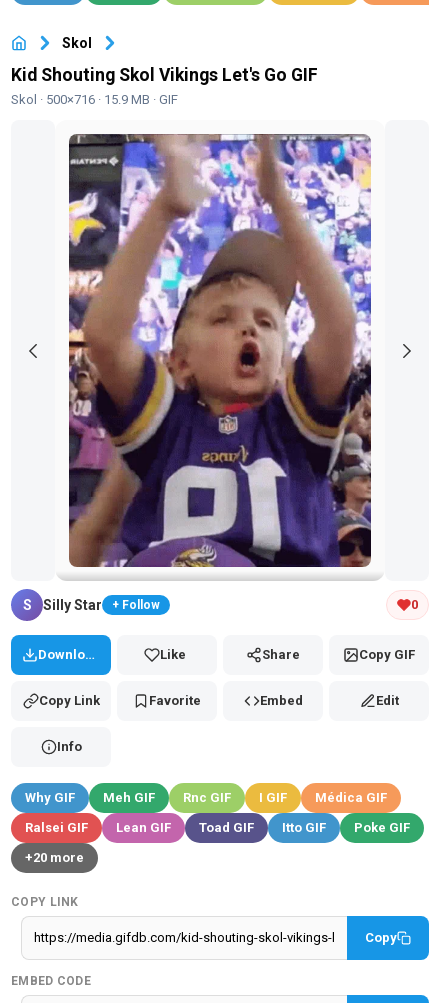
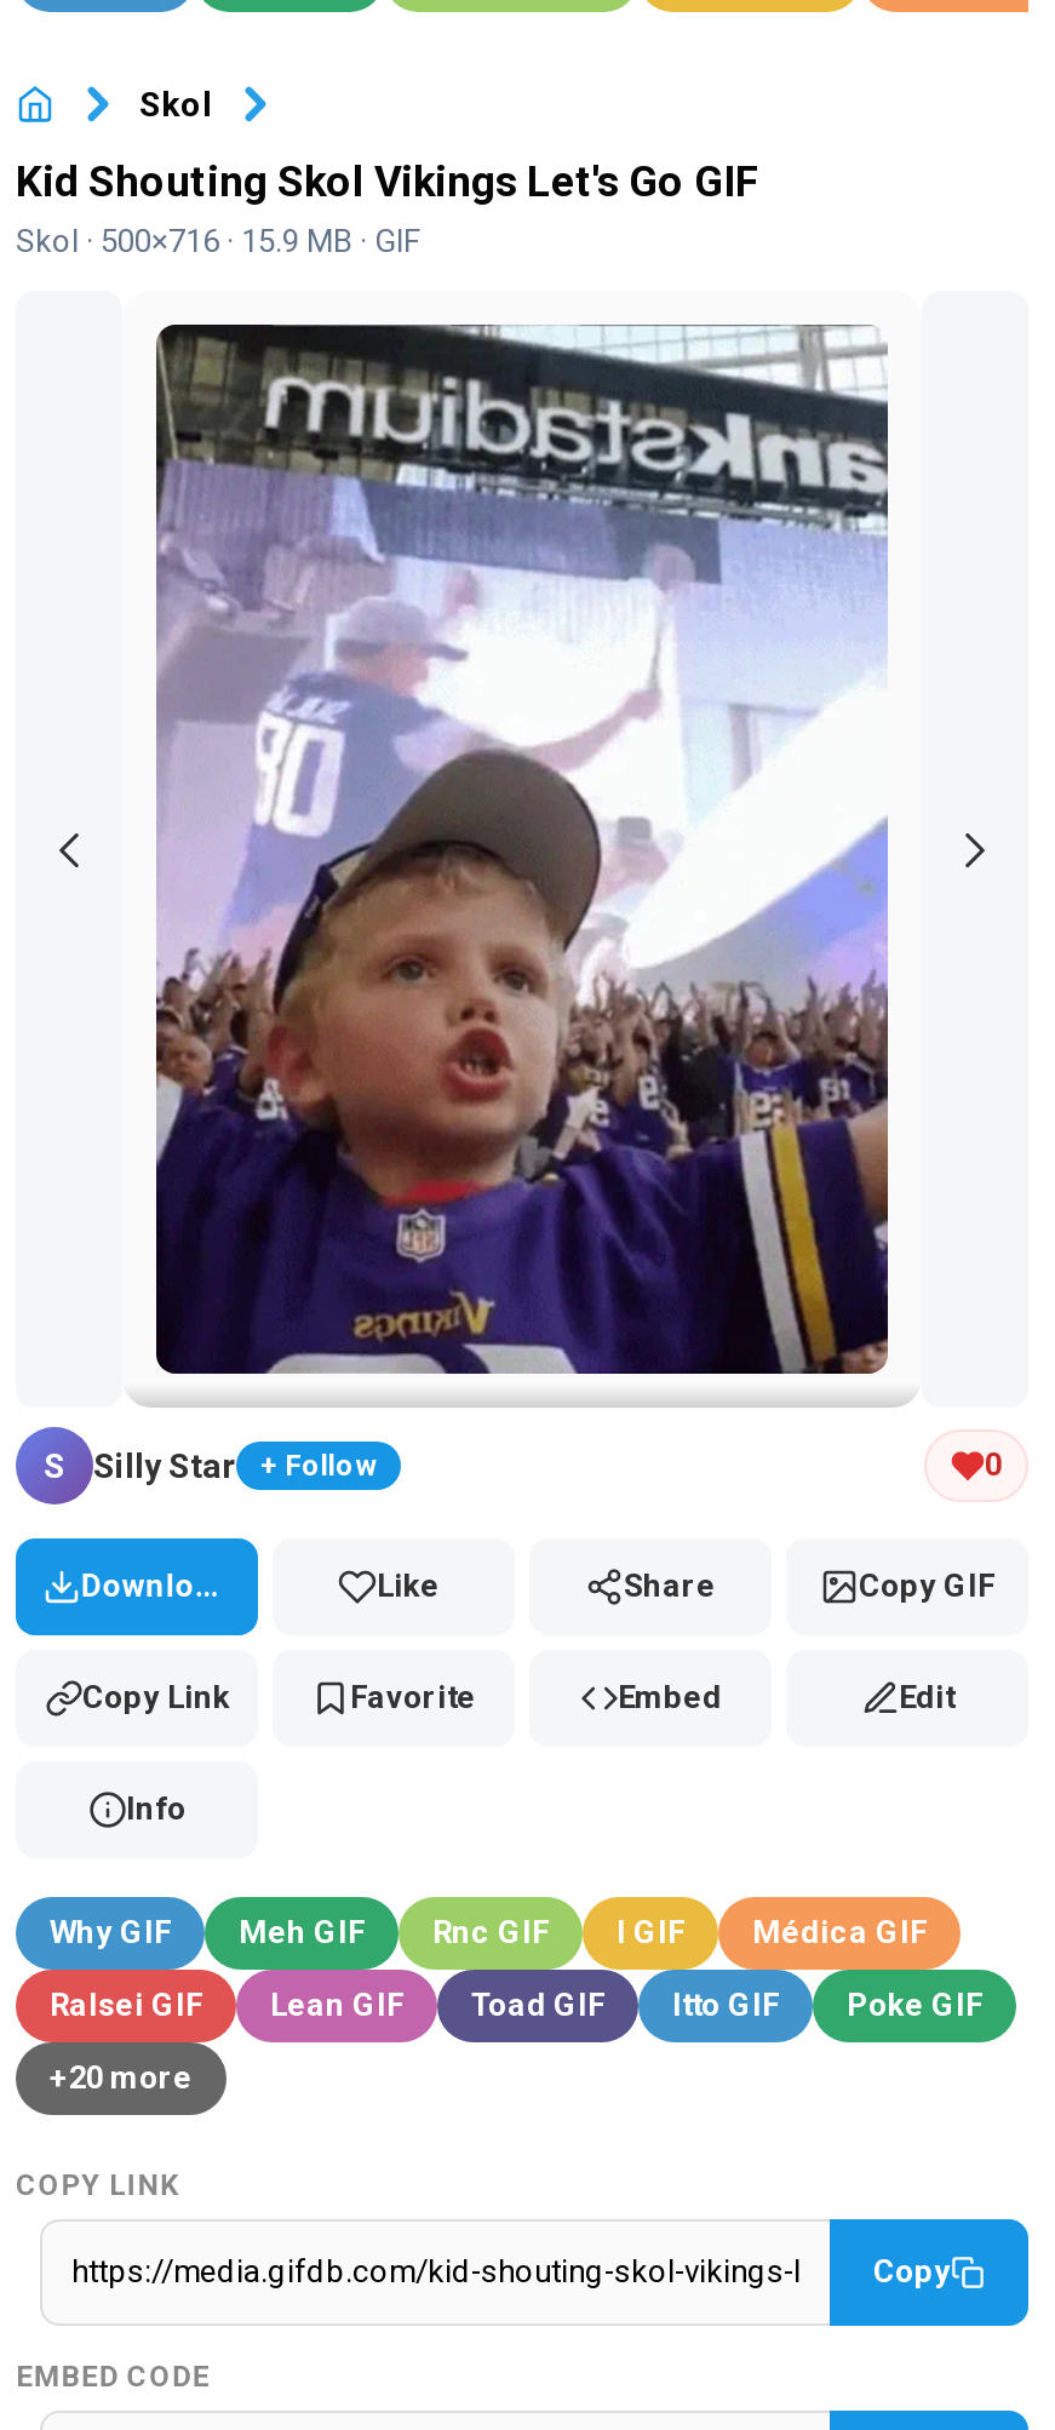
[68,133,372,568] [image] -> [154,325,890,1376] [image]

